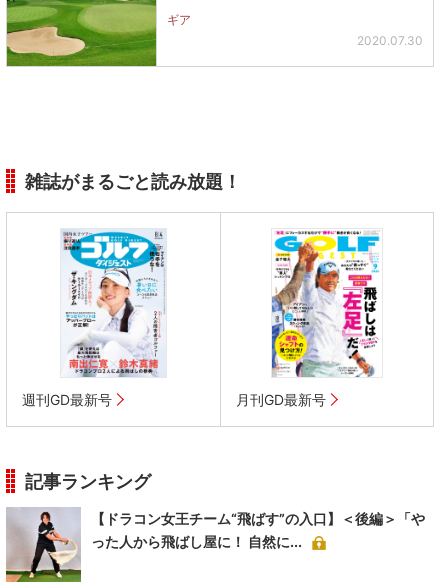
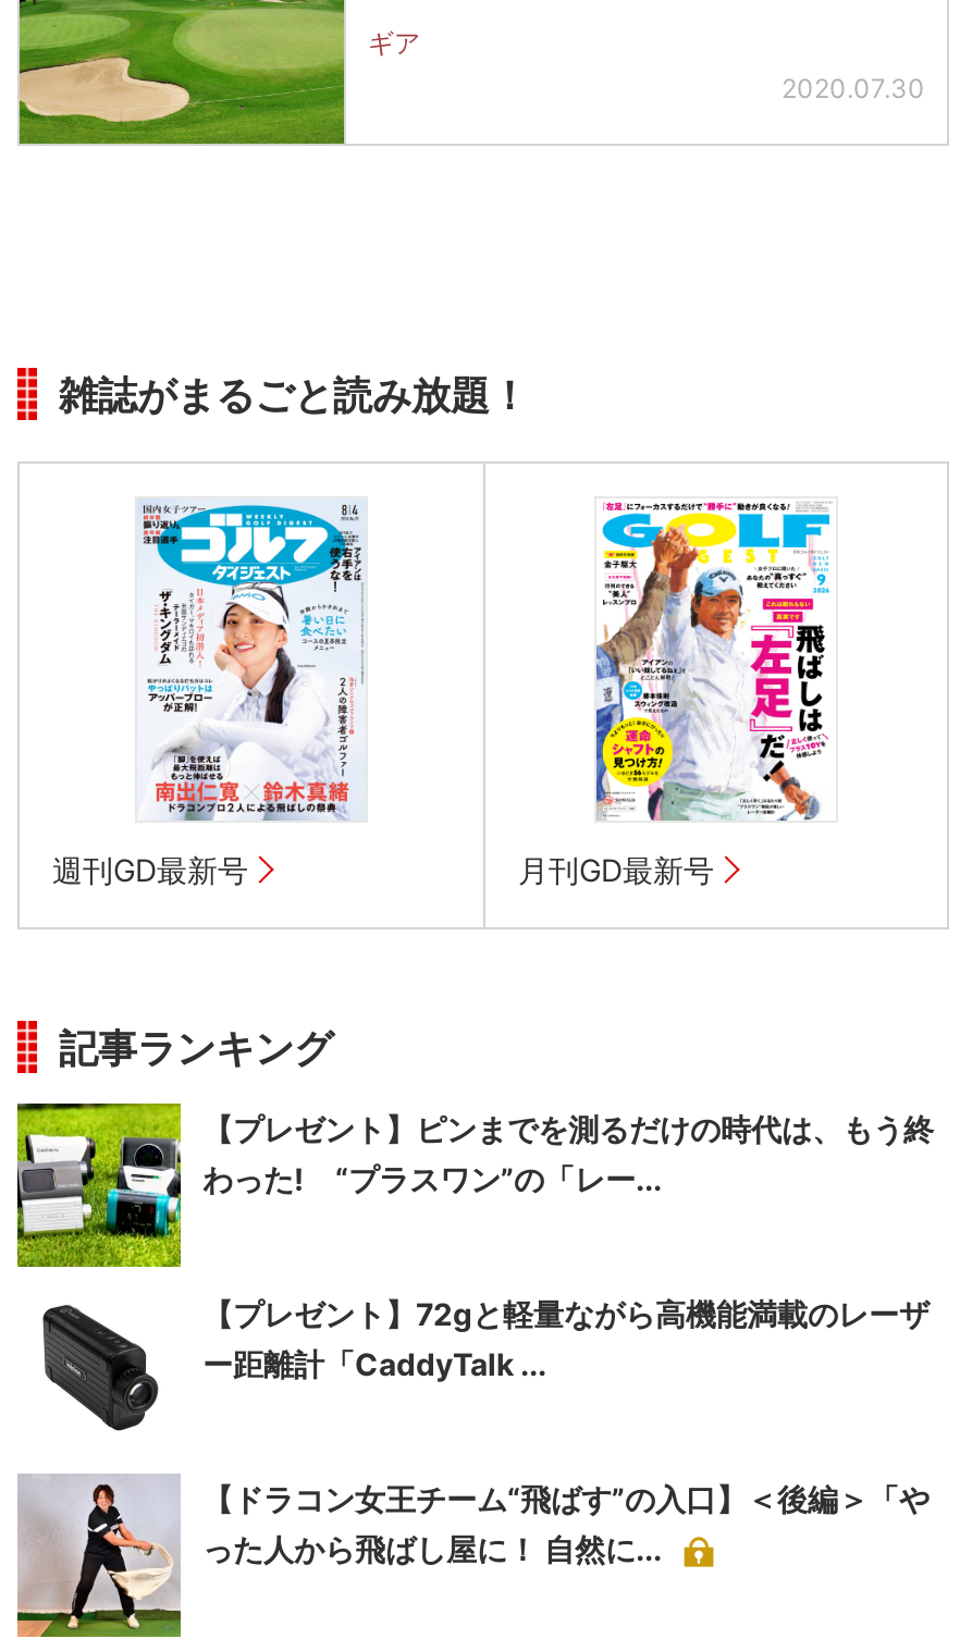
none -> [15,1101,934,1269] [image] | 【プレゼント】ピンまでを測るだけの時代は、もう終 | わった! “プラスワン”の「レー...
none -> [41,1295,930,1432] [image] | 【プレゼント】72gと軽量ながら高機能満載のレーザ | ー距離計「CaddyTalk ...

